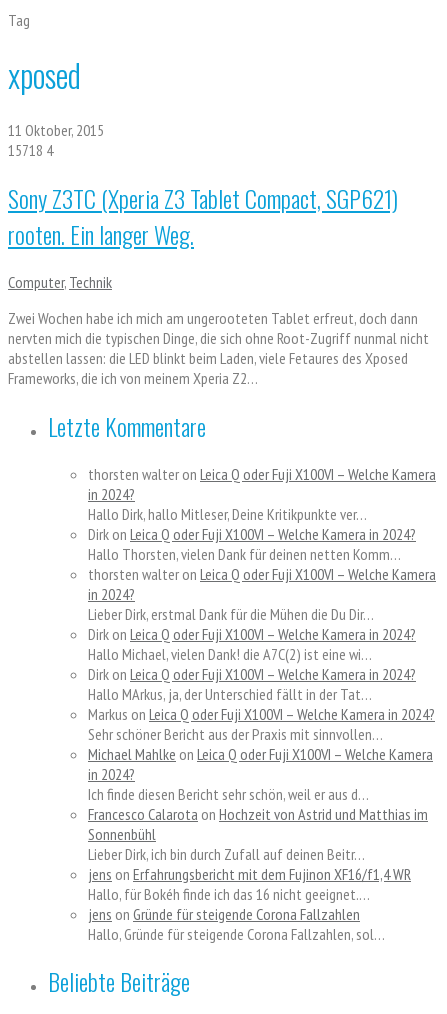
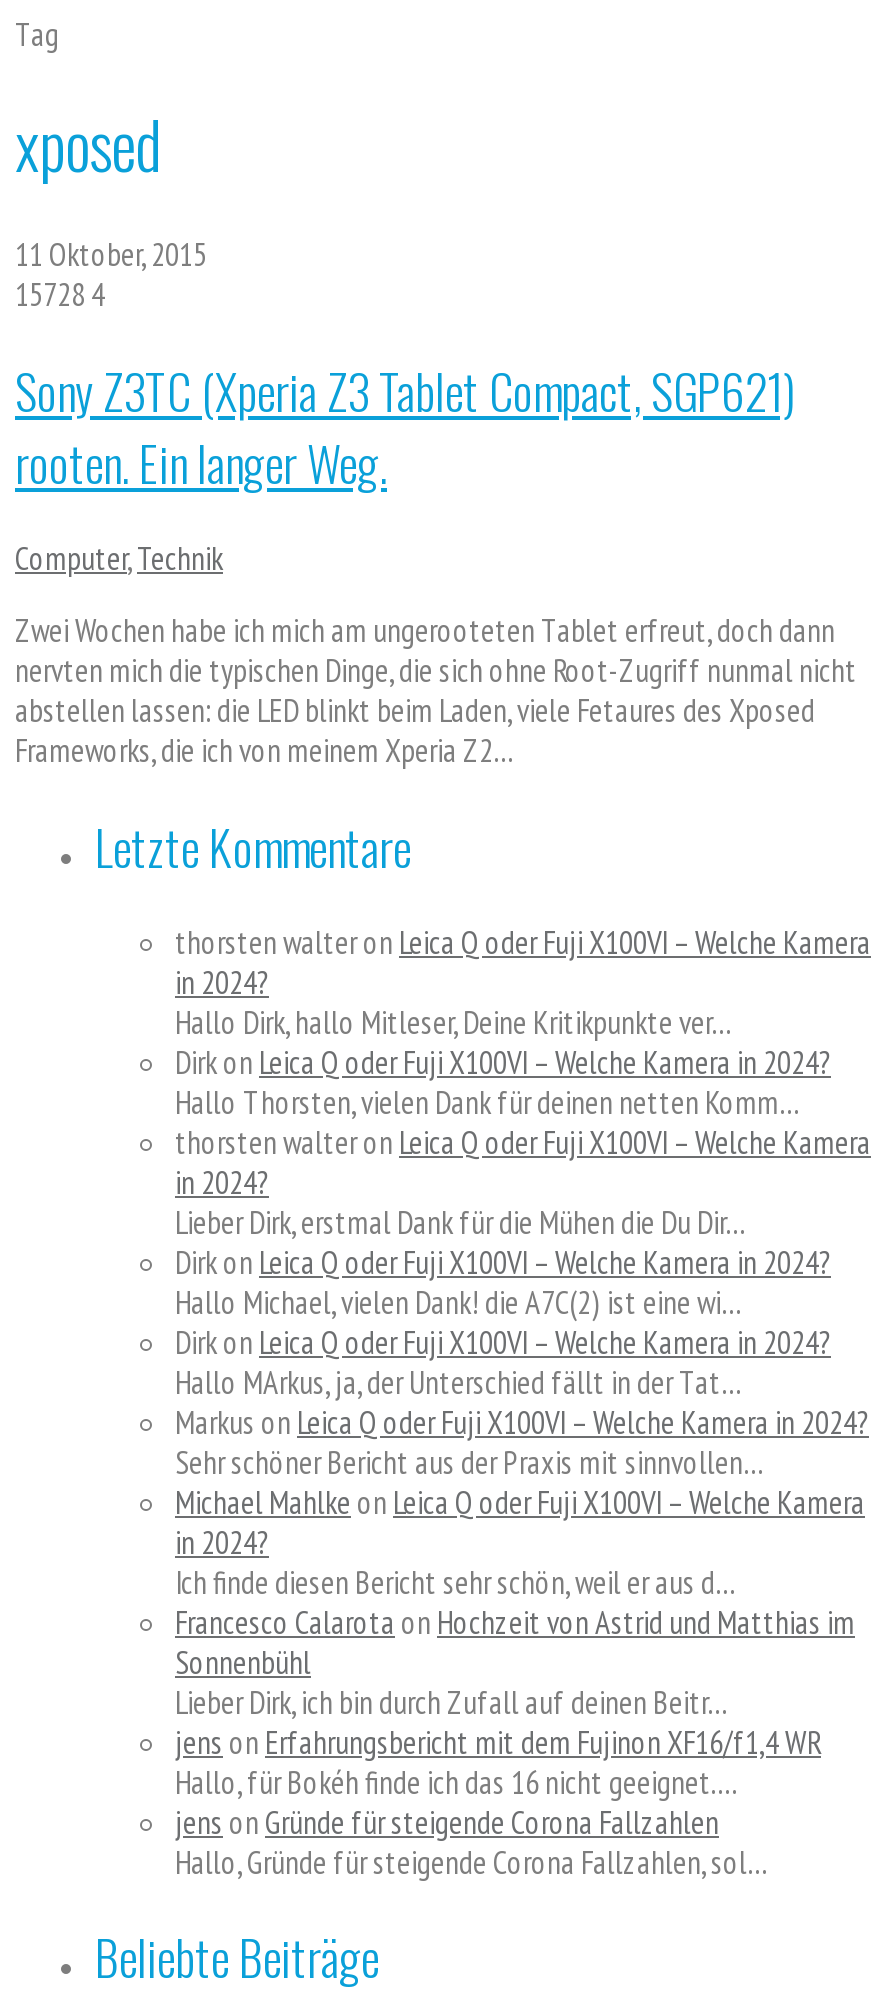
[8,140,53,160] 15718 4 -> [15,274,105,314] 15728 4

